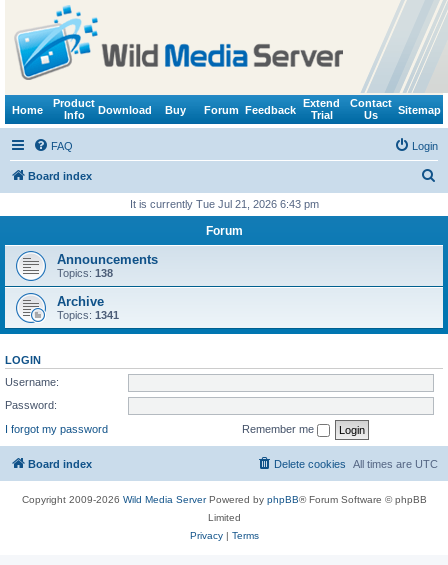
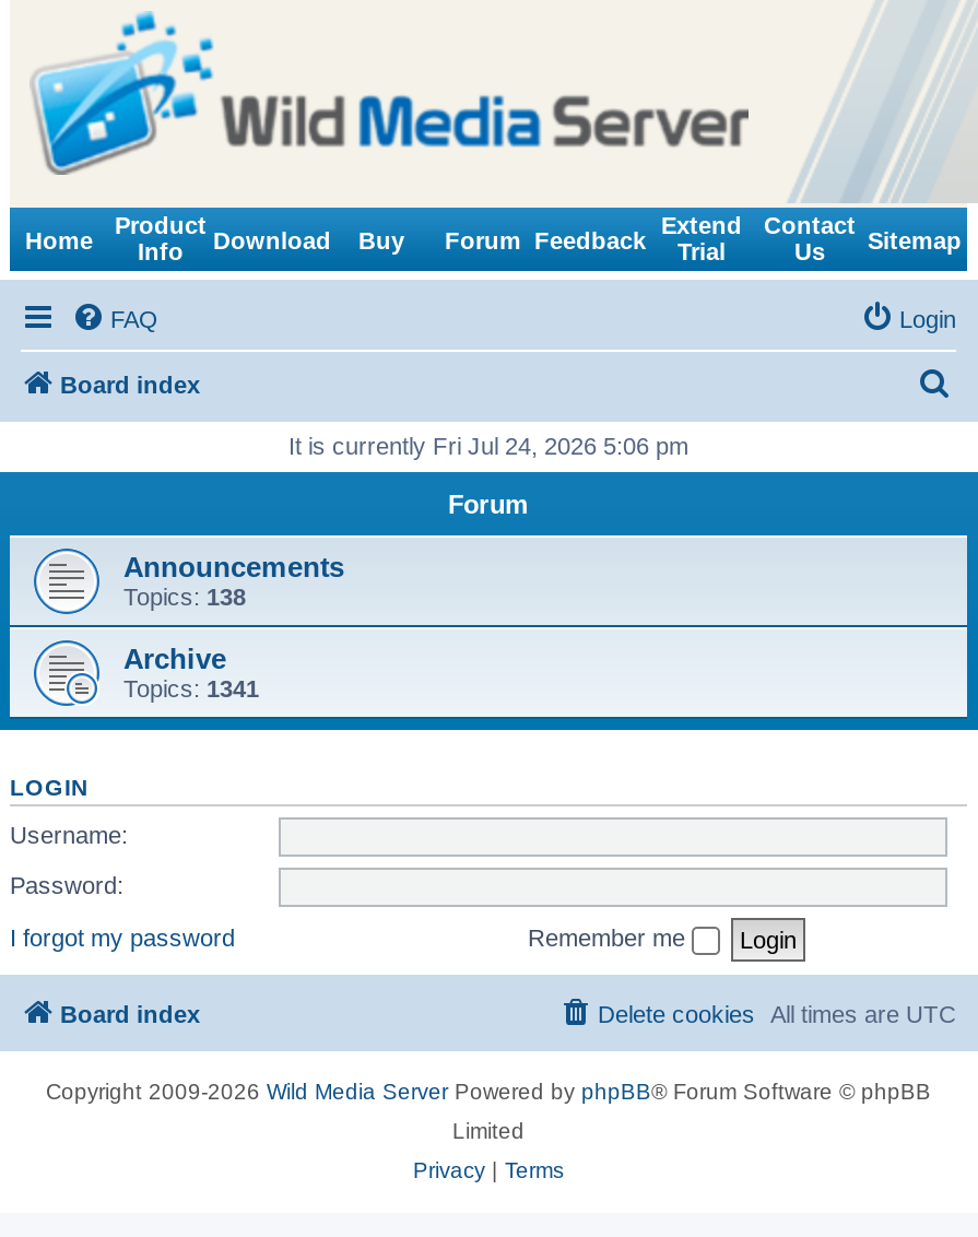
[129,198,318,210] It is currently Tue Jul 21, 2026 6:43 pm -> [288,433,688,459] It is currently Fri Jul 24, 2026 5:06 pm

